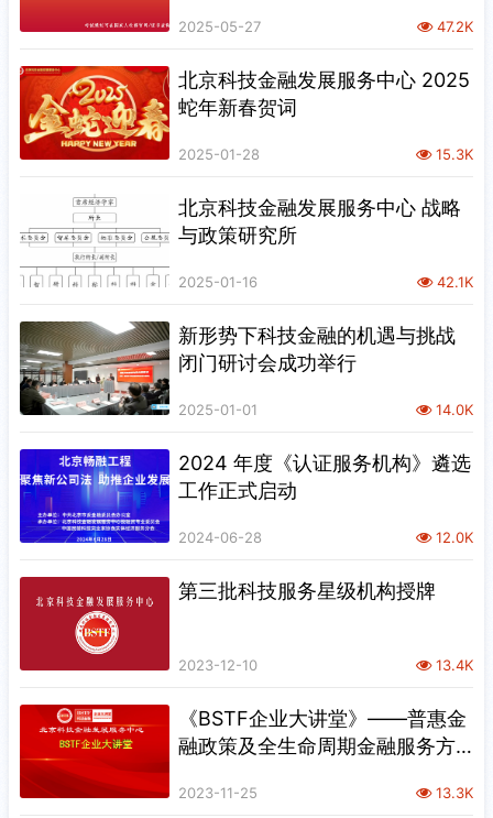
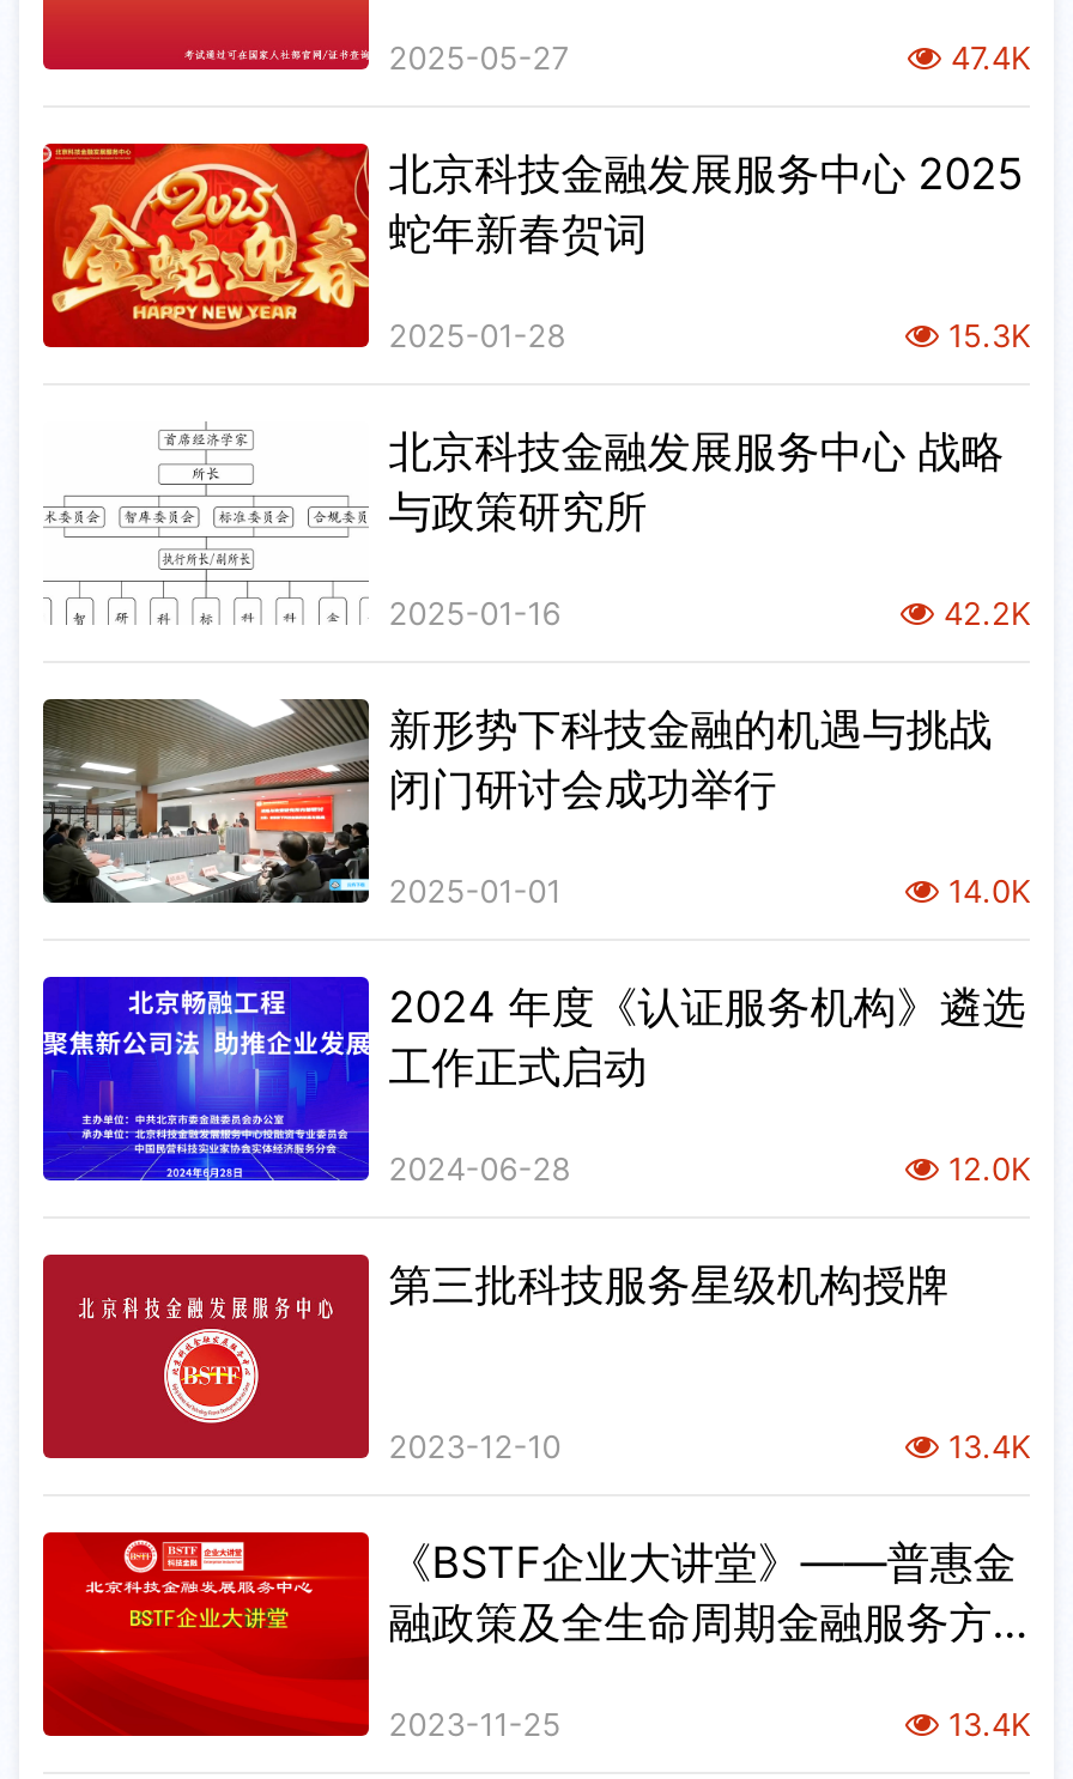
[432,18,473,35] 47.2K -> [941,38,1030,77] 47.4K
[432,273,473,291] 42.1K -> [934,594,1030,632] 42.2K
[431,784,473,801] 13.3K -> [939,1704,1030,1743] 13.4K

